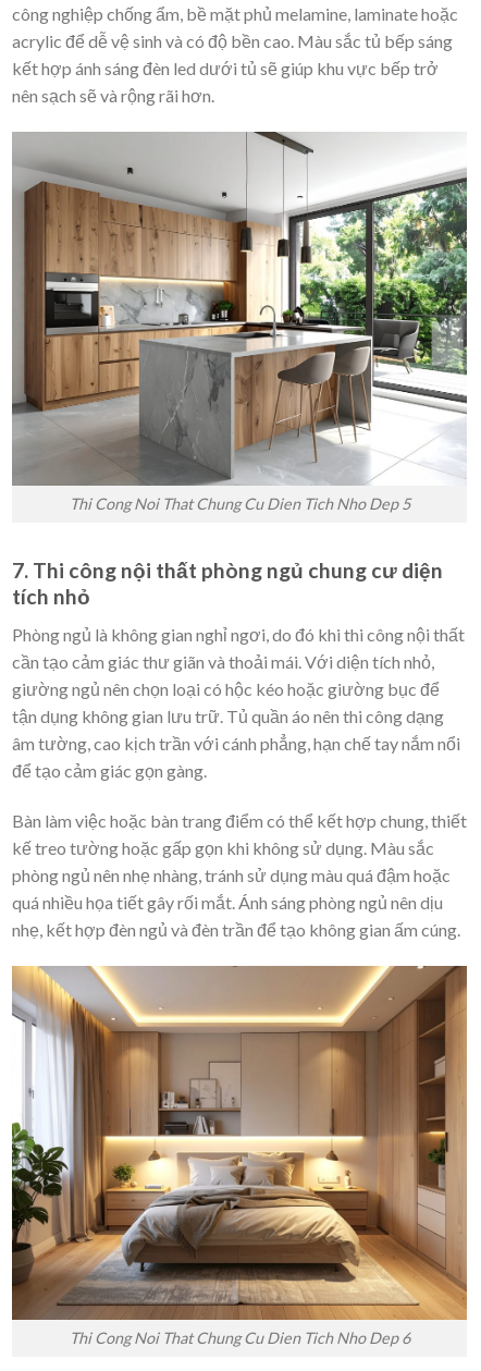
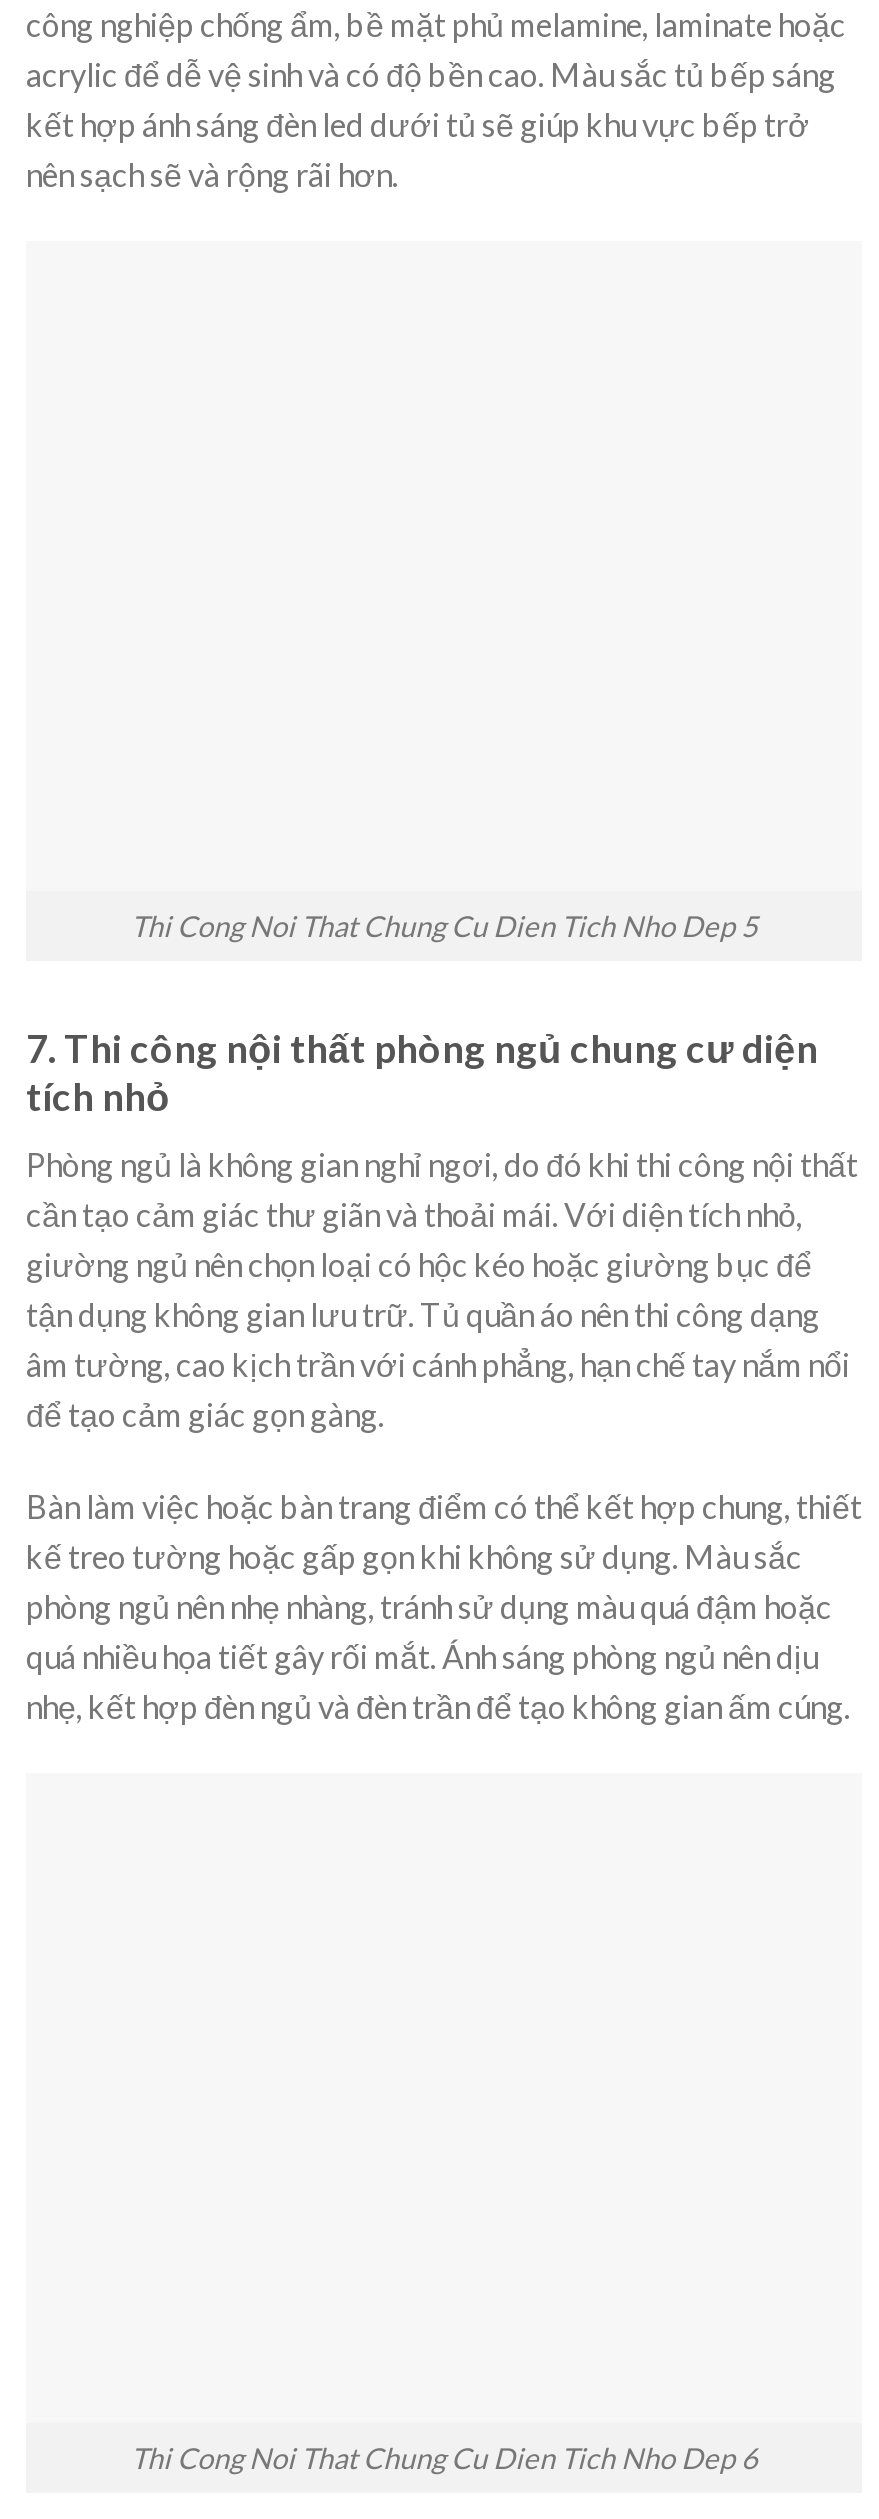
[11,131,468,487] [image] -> none
[11,965,468,1321] [image] -> none

